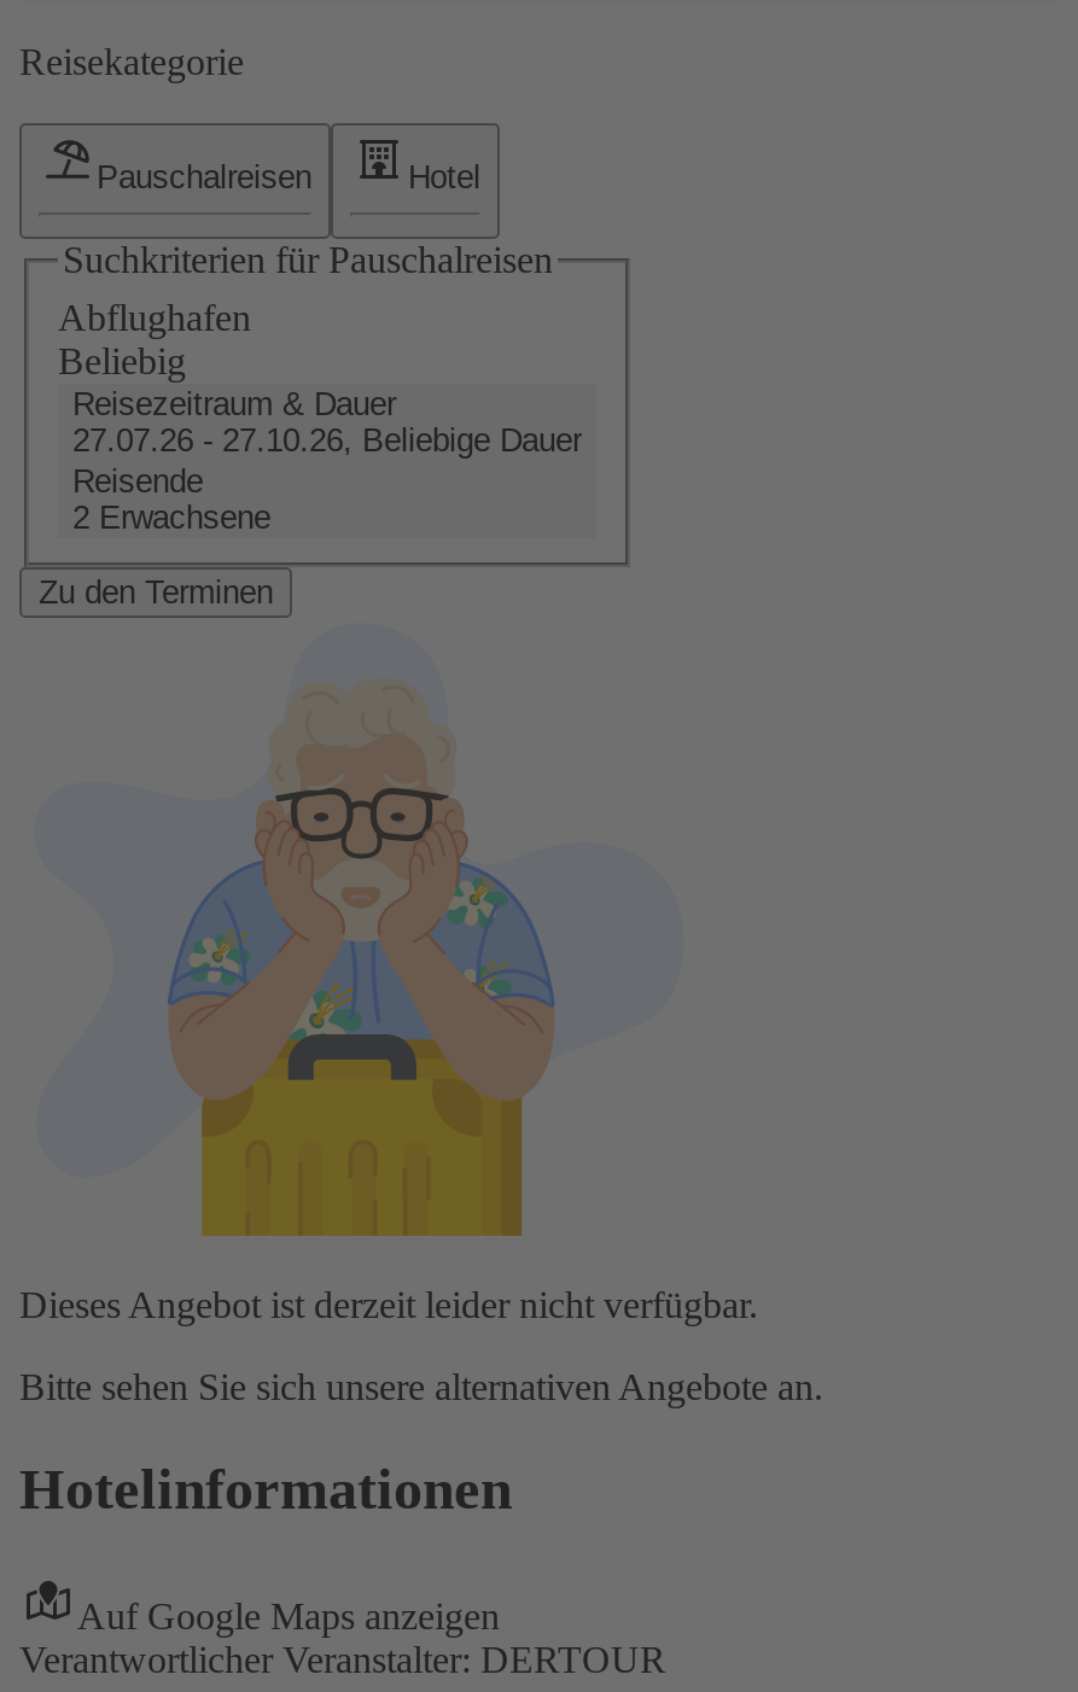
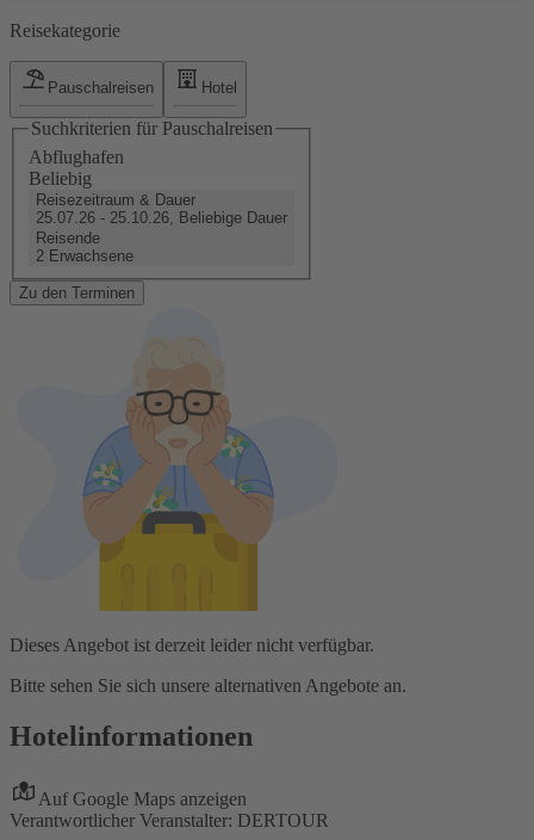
[72,422,582,458] 27.07.26 - 27.10.26, Beliebige Dauer -> [36,209,287,226] 25.07.26 - 25.10.26, Beliebige Dauer

